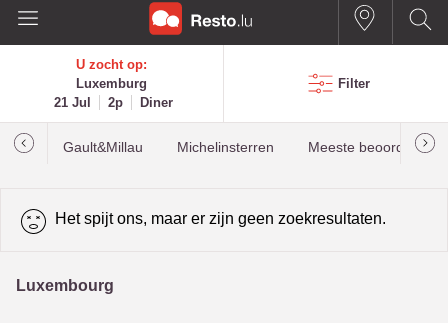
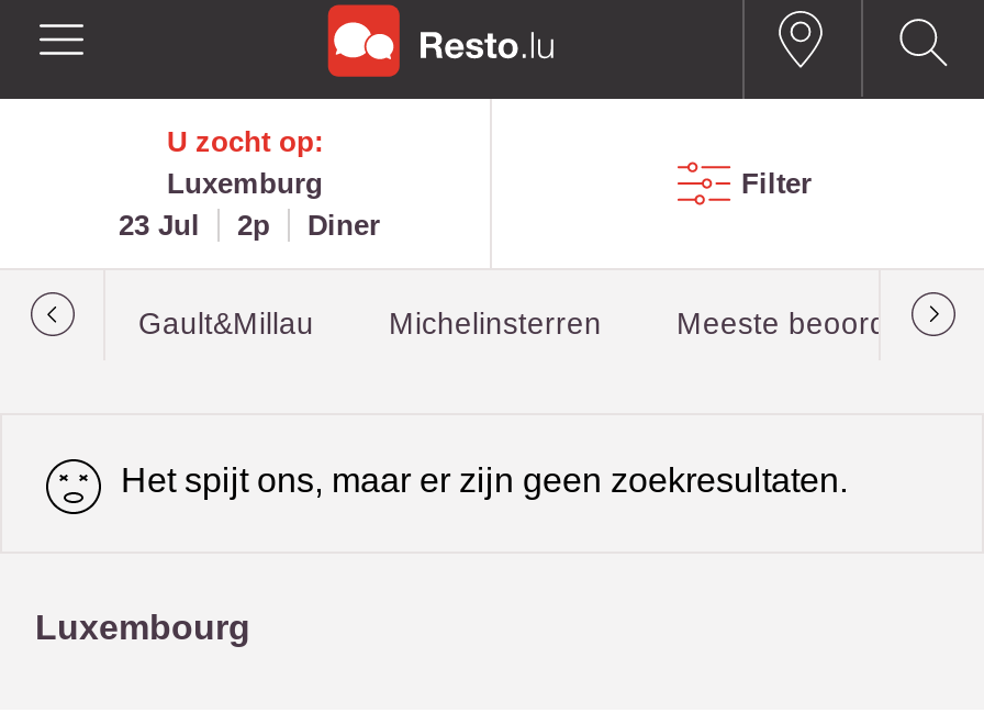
[54,95,173,110] 21 Jul 2p Diner -> [119,209,380,242] 23 Jul 2p Diner

